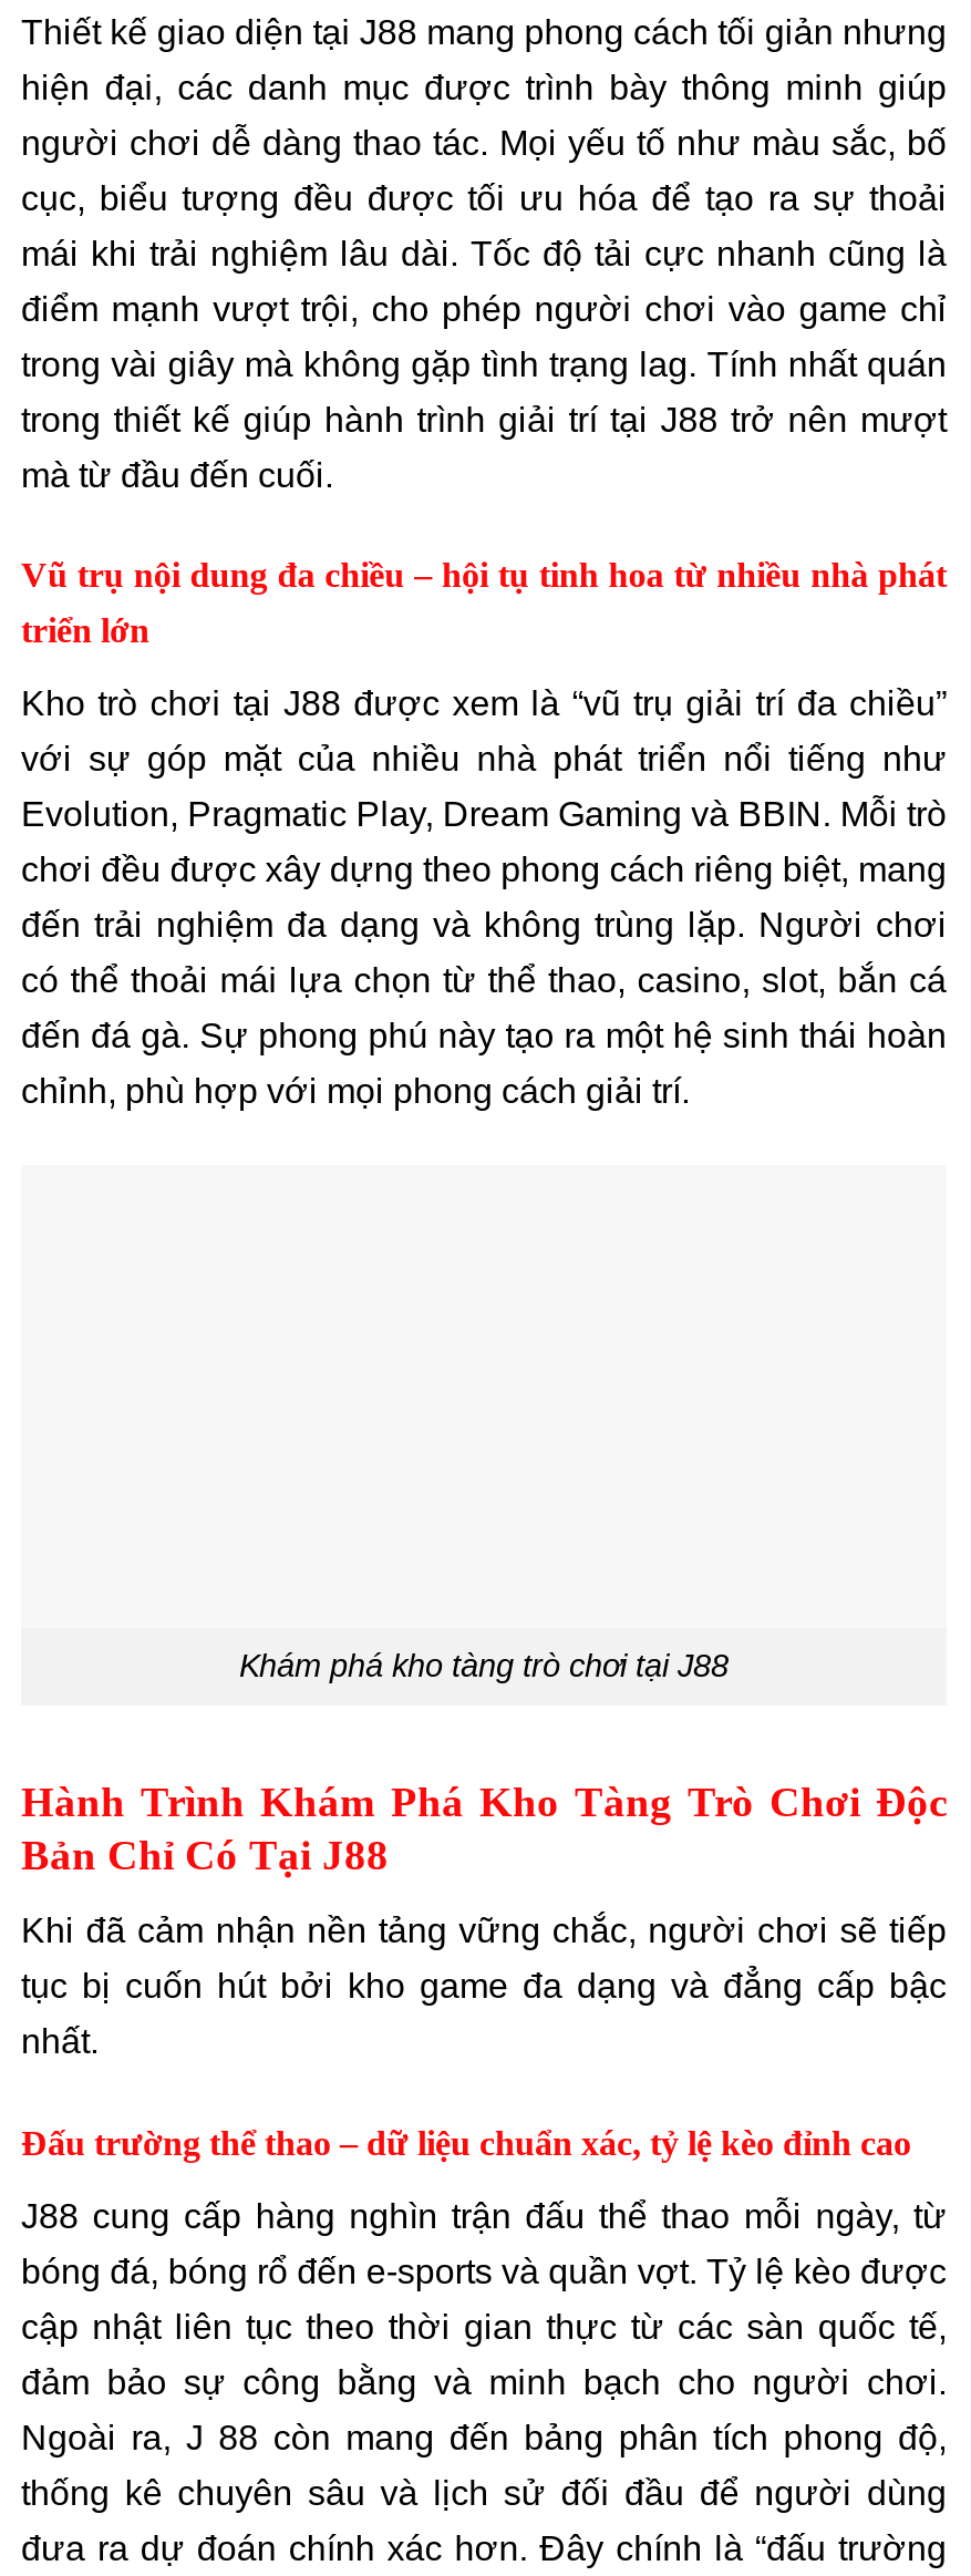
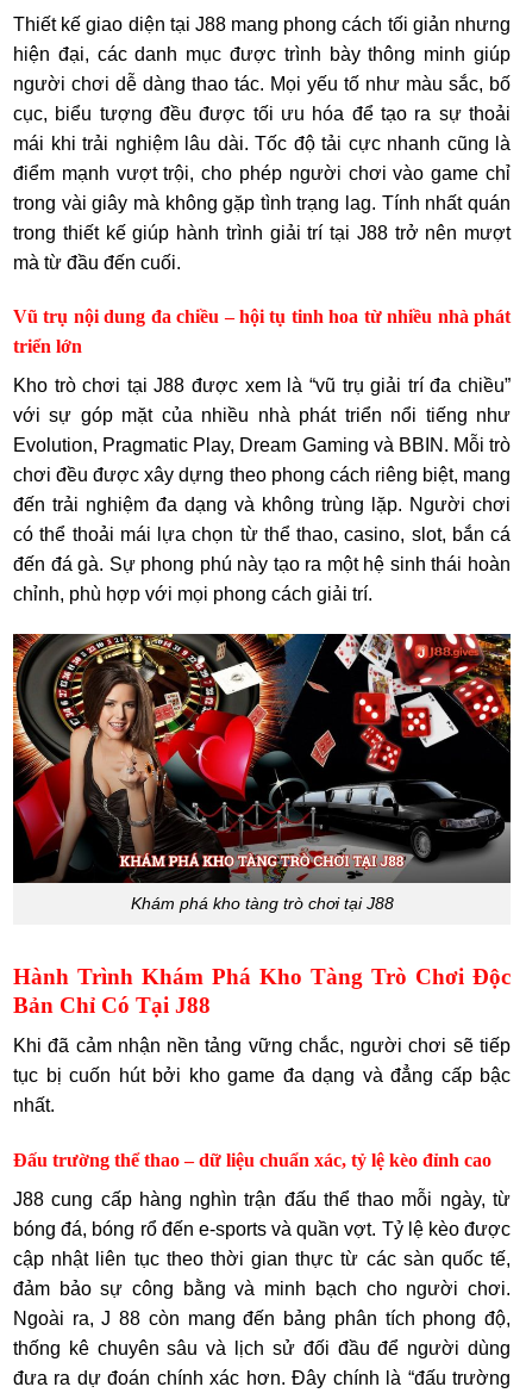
none -> [12,633,512,884] [image]

